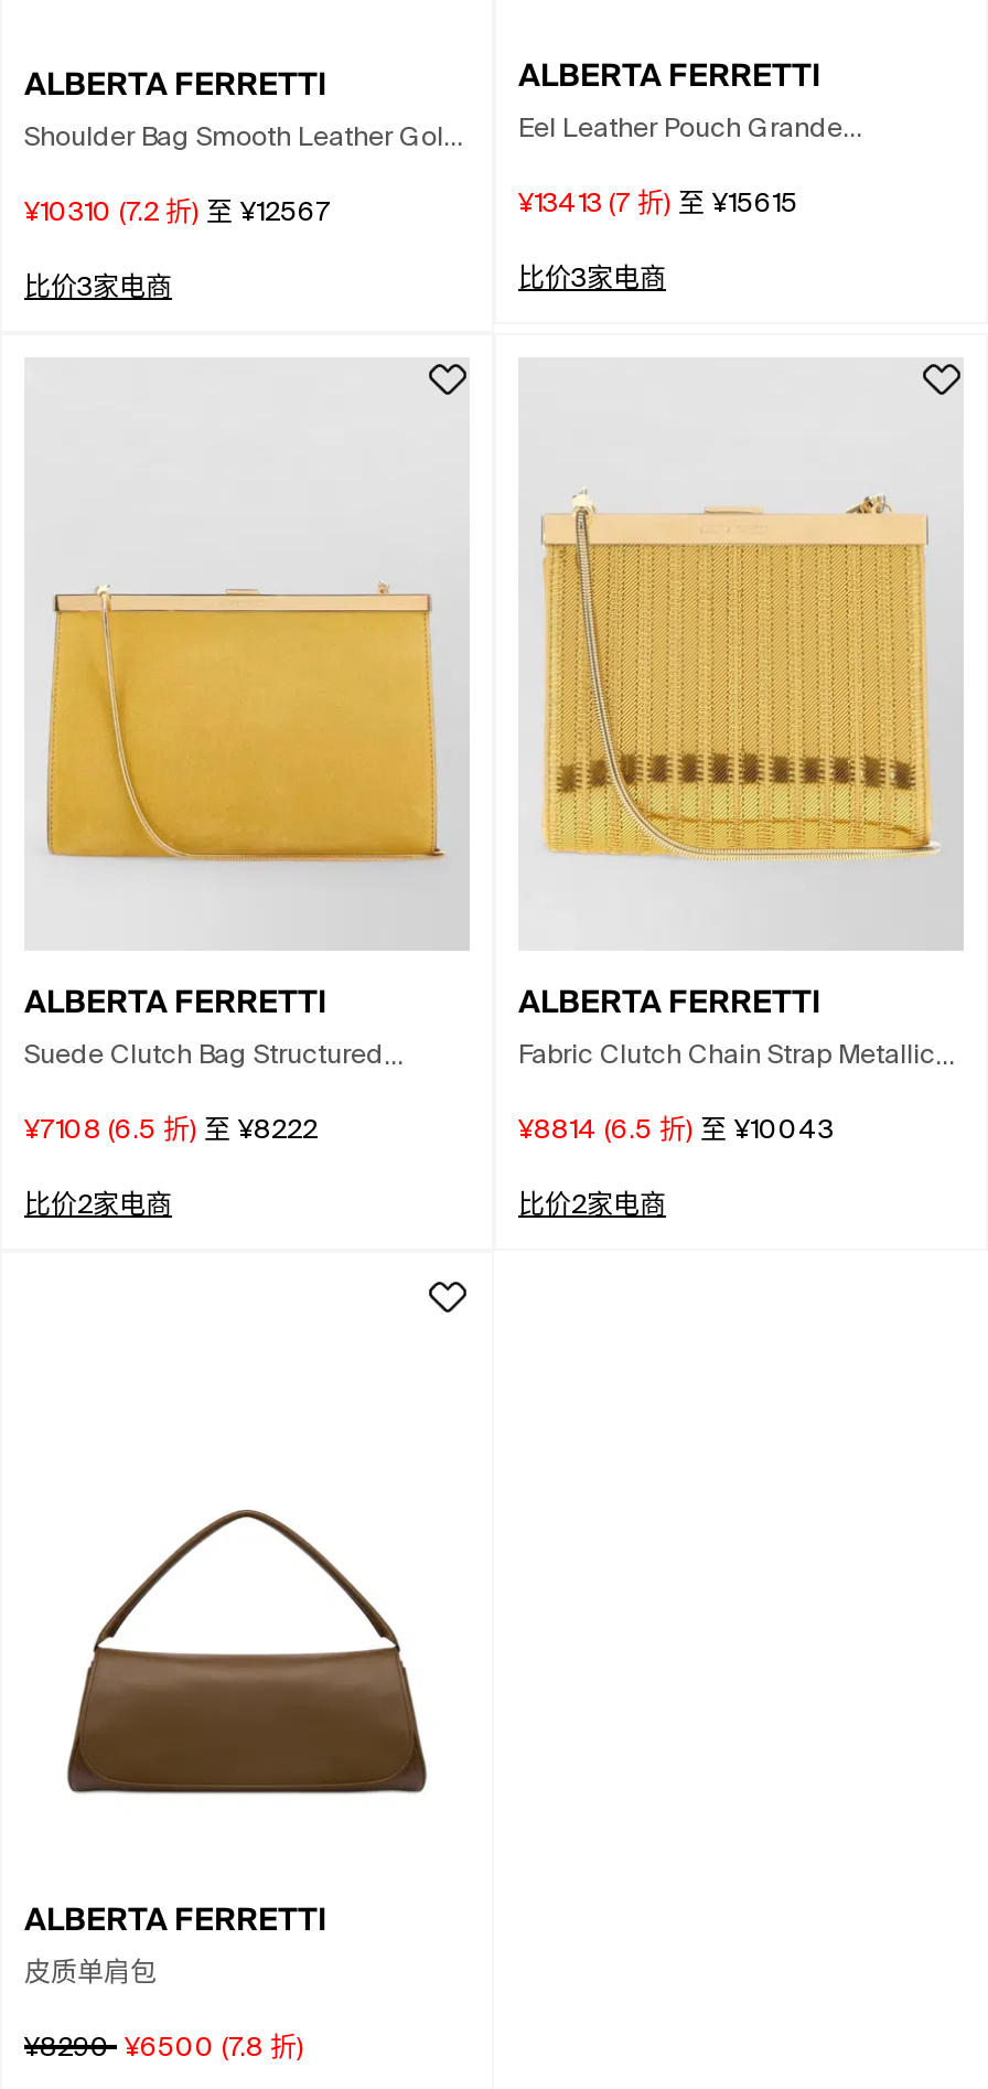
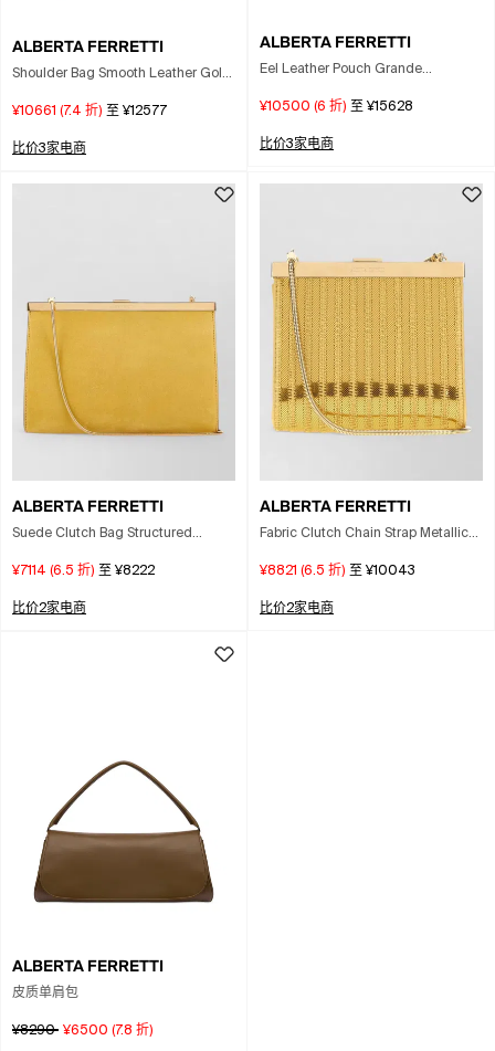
[24,201,331,228] ¥10310 (7.2折) 至 ¥12567 -> [12,105,167,118] ¥10661 (7.4折) 至 ¥12577
[518,192,798,219] ¥13413 (7折) 至 ¥15615 -> [260,101,413,114] ¥10500 (6折) 至 ¥15628
[24,1119,318,1146] ¥7108 (6.5折) 至 ¥8222 -> [12,565,155,578] ¥7114 (6.5折) 至 ¥8222
[518,1119,834,1146] ¥8814 (6.5折) 至 ¥10043 -> [260,565,415,578] ¥8821 (6.5折) 至 ¥10043

